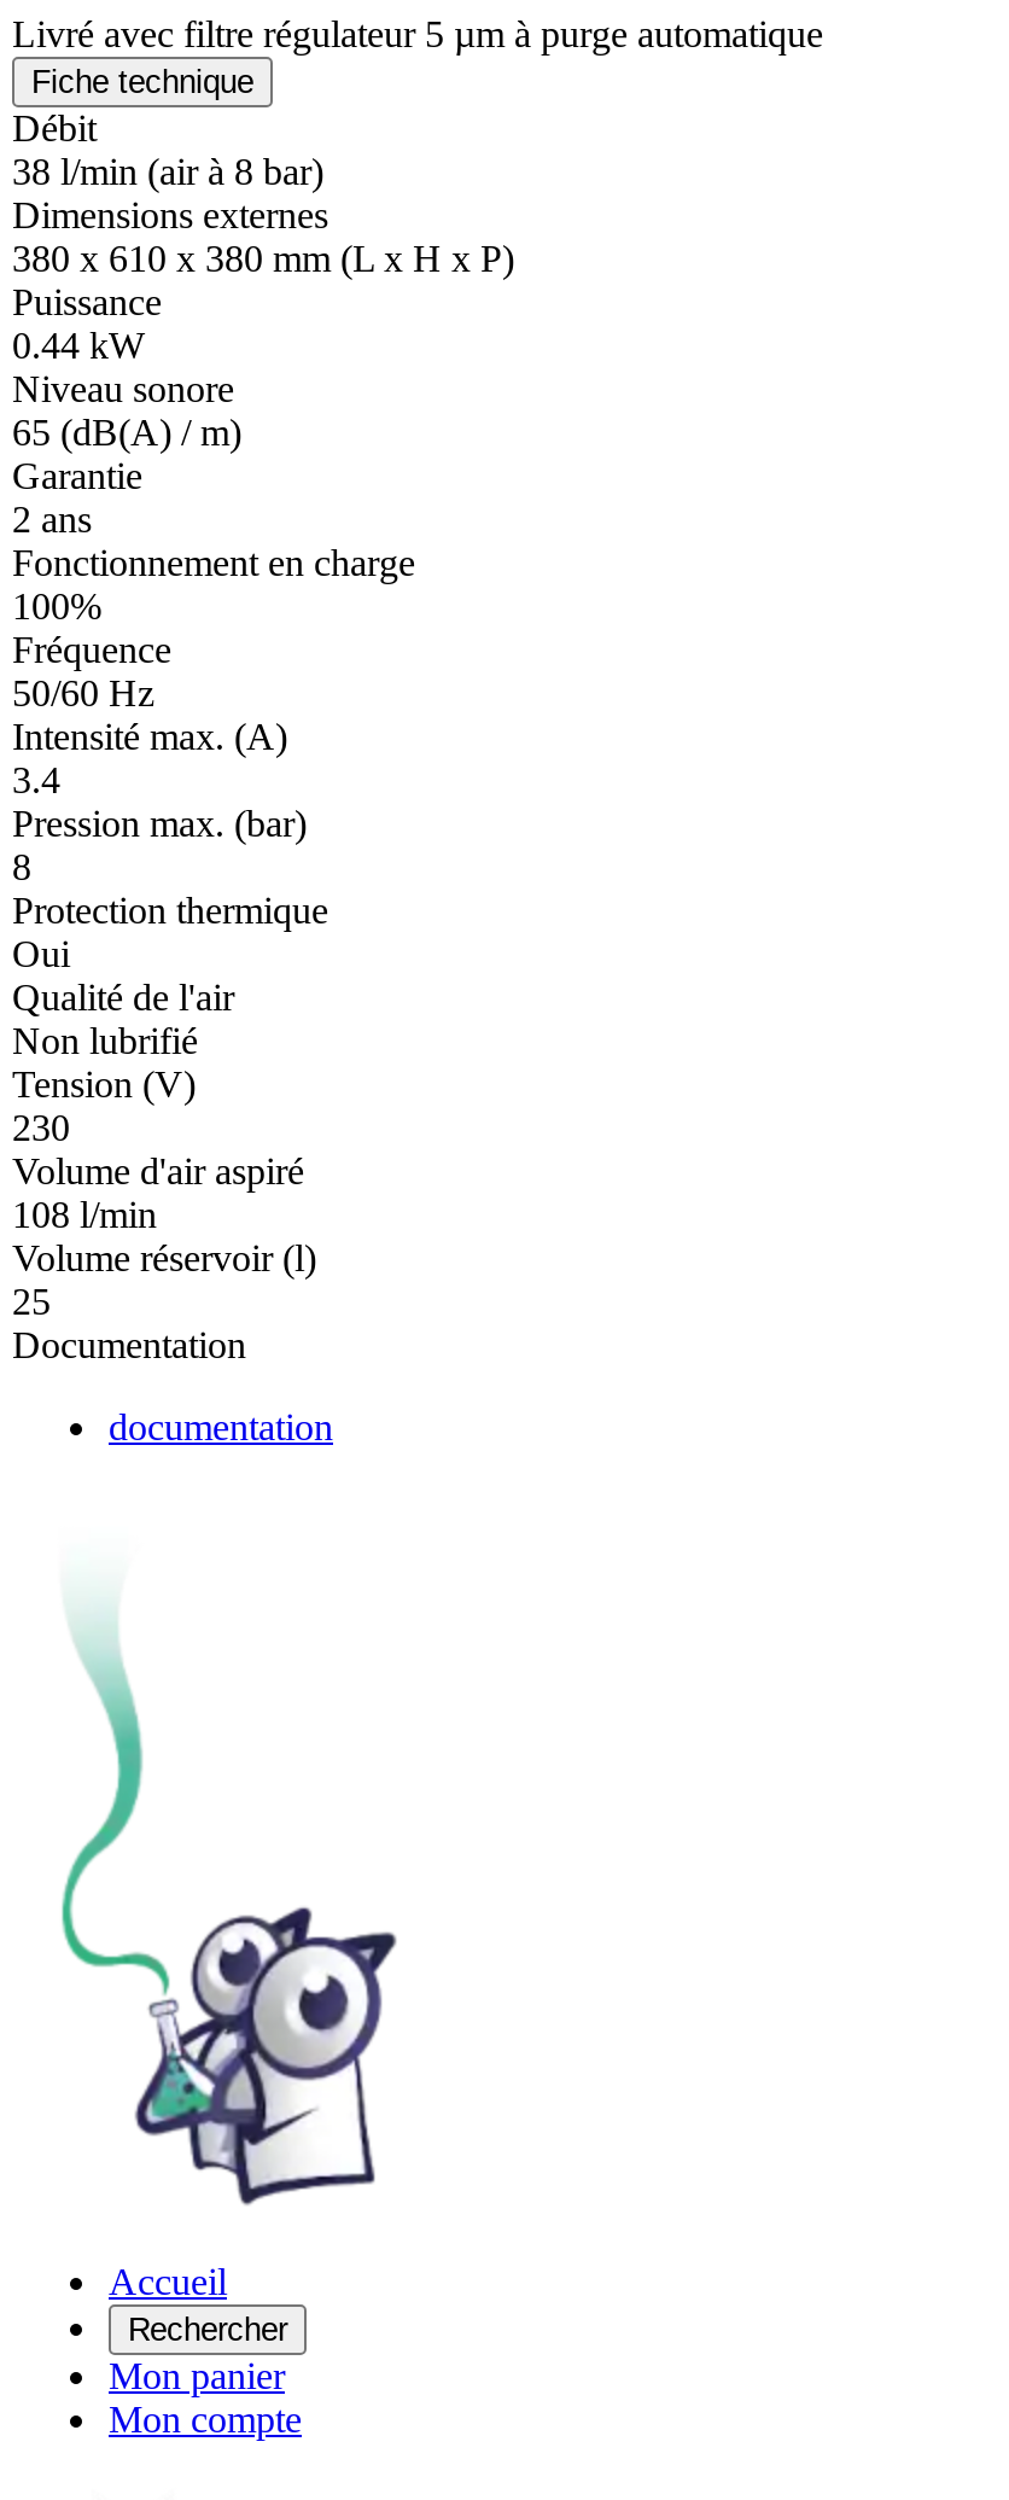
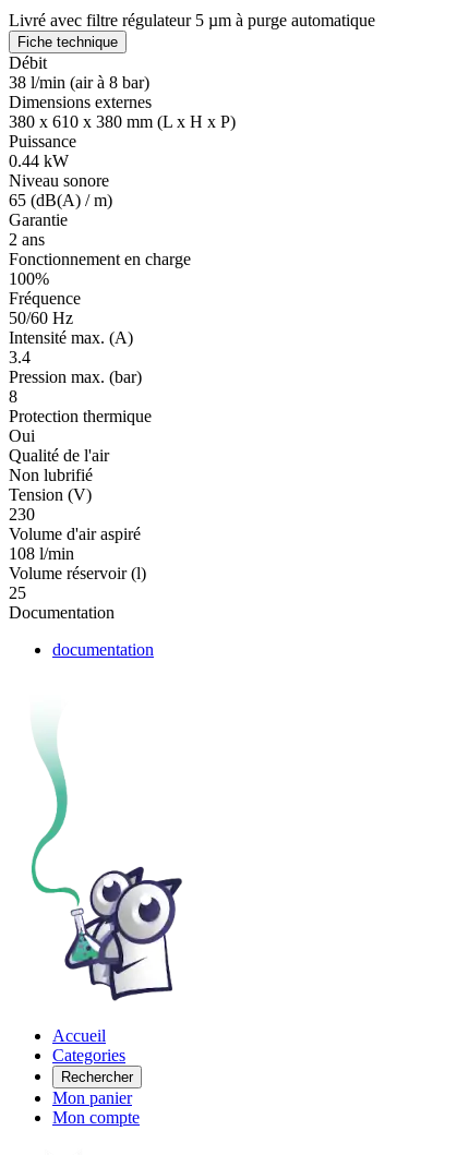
none -> [52,1046,125,1065] Categories

